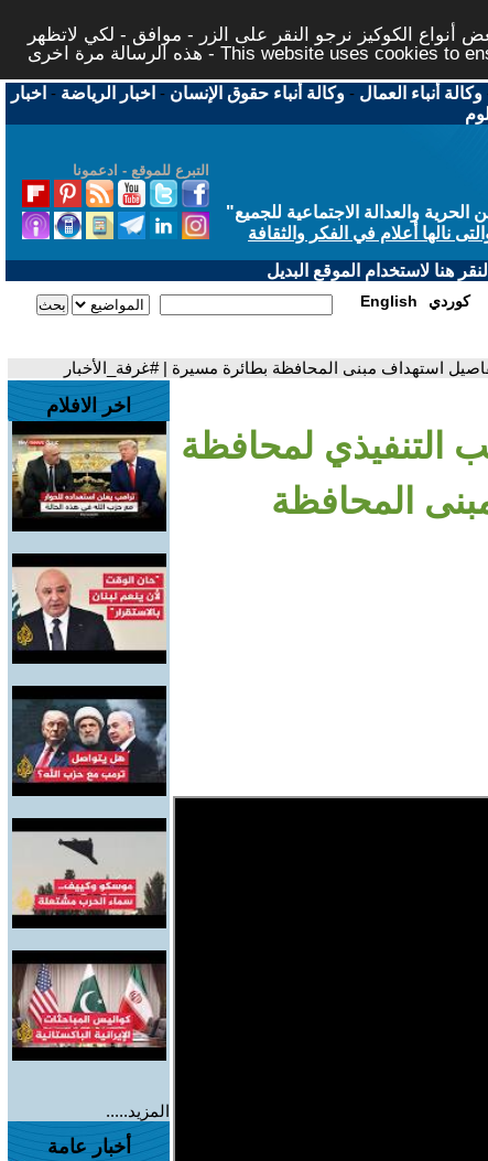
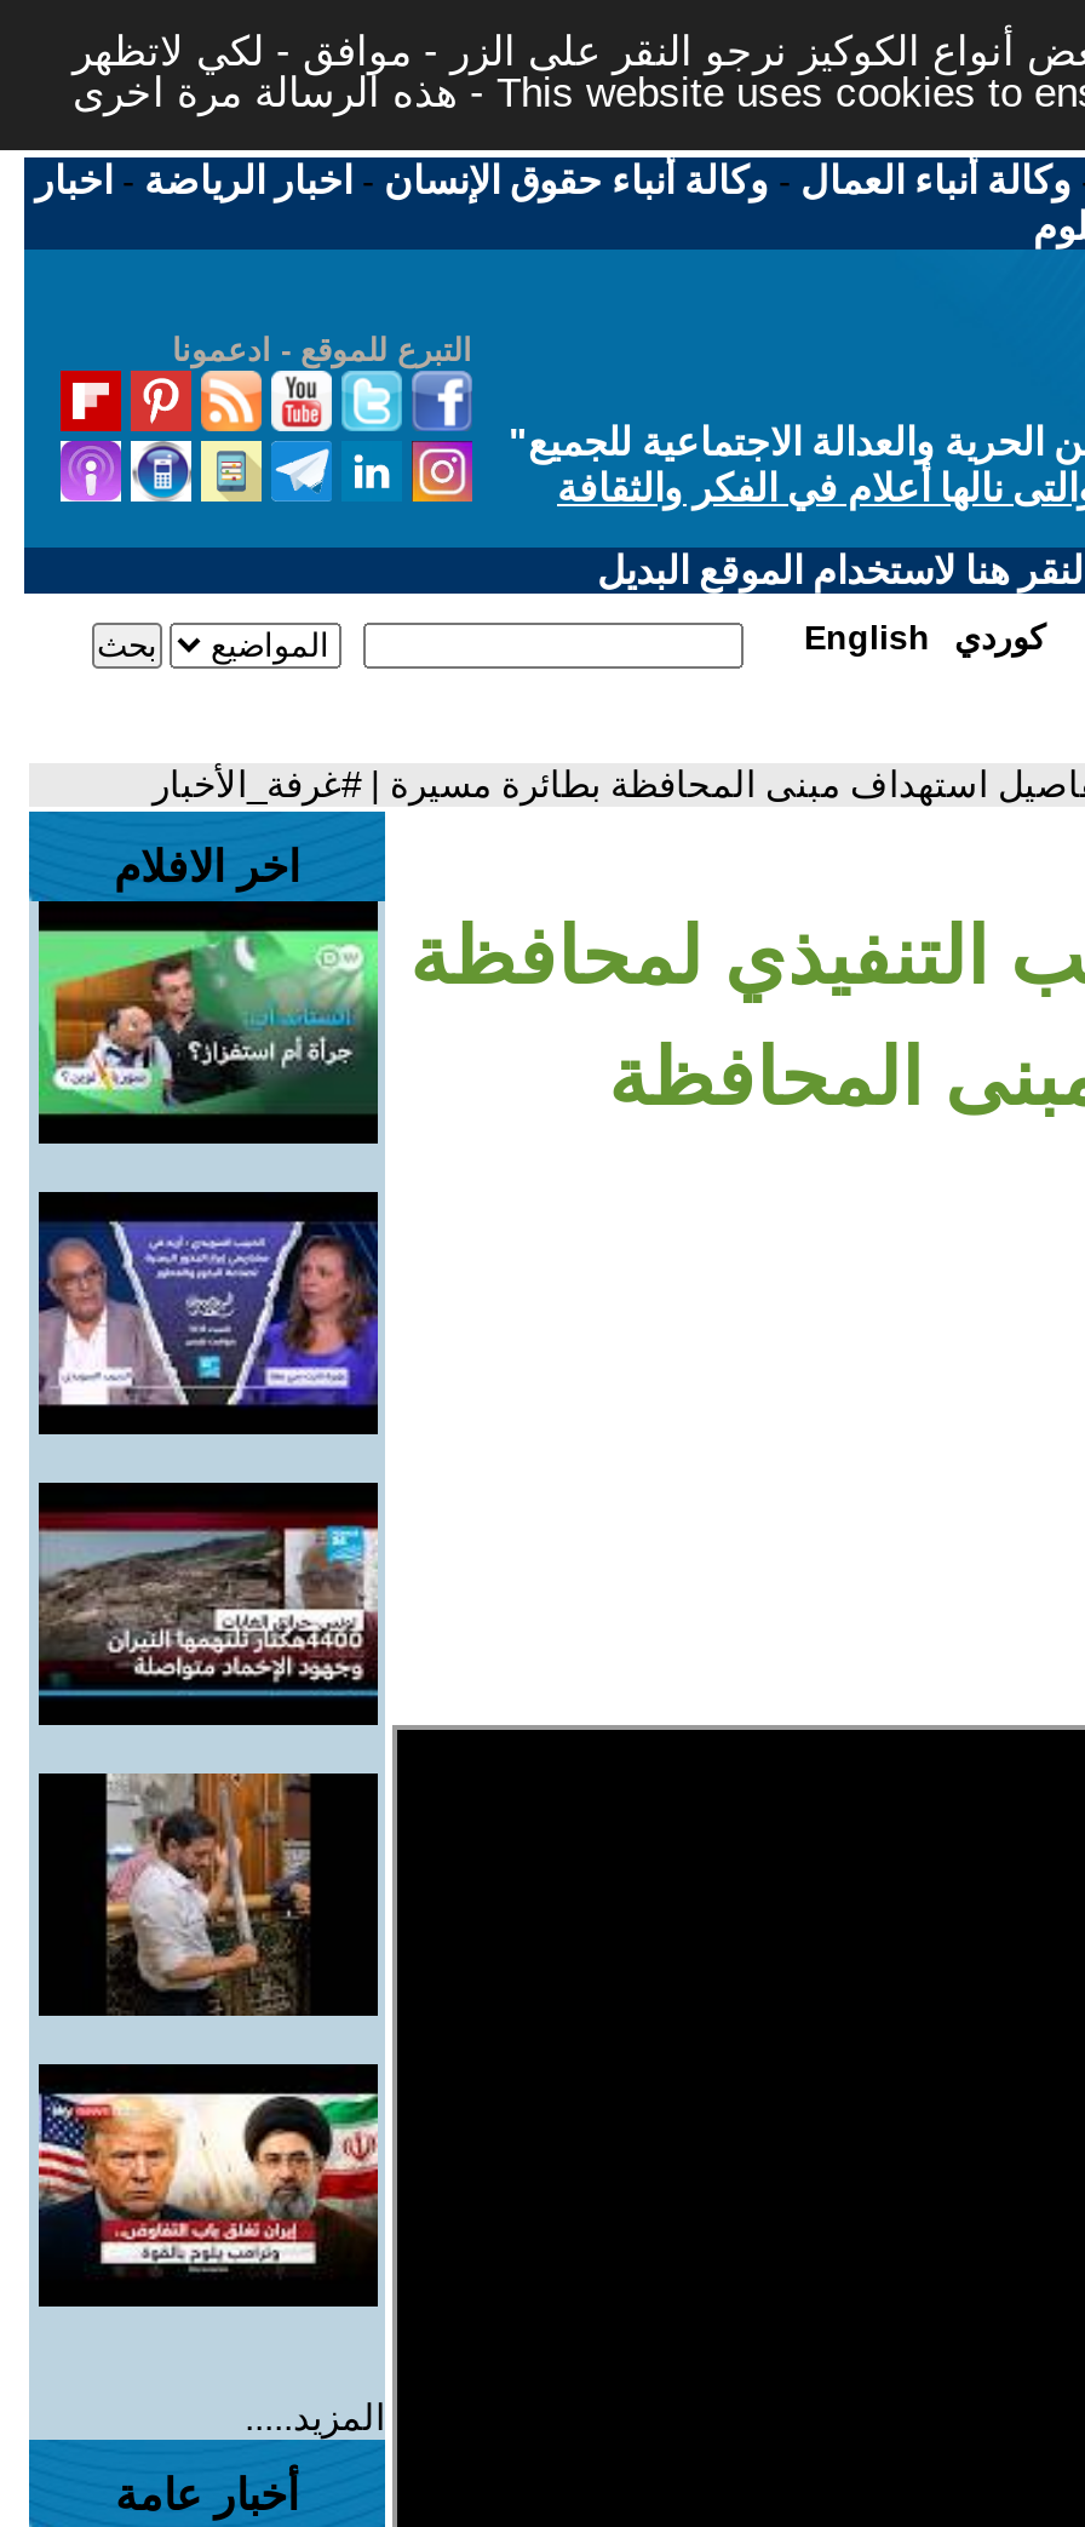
[11,433,167,518] [image] -> [36,928,380,1117] [image]
[12,566,166,652] [image] -> [36,1219,380,1408] [image]
[12,698,167,784] [image] -> [39,1512,378,1698] [image]
[12,817,166,928] [image] -> [36,1771,380,2016] [image]
[11,964,167,1049] [image] -> [39,2091,378,2277] [image]

